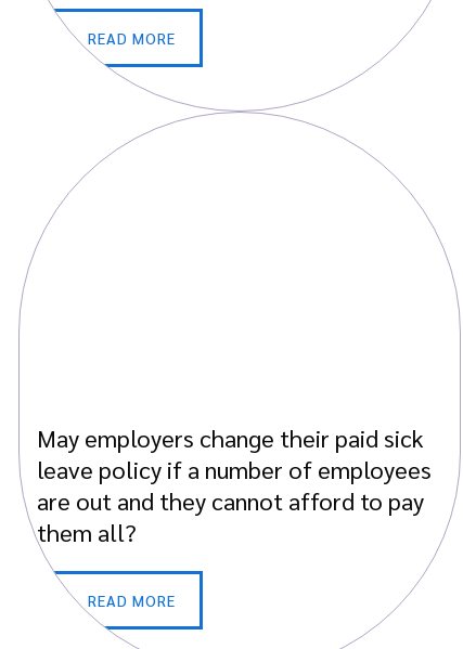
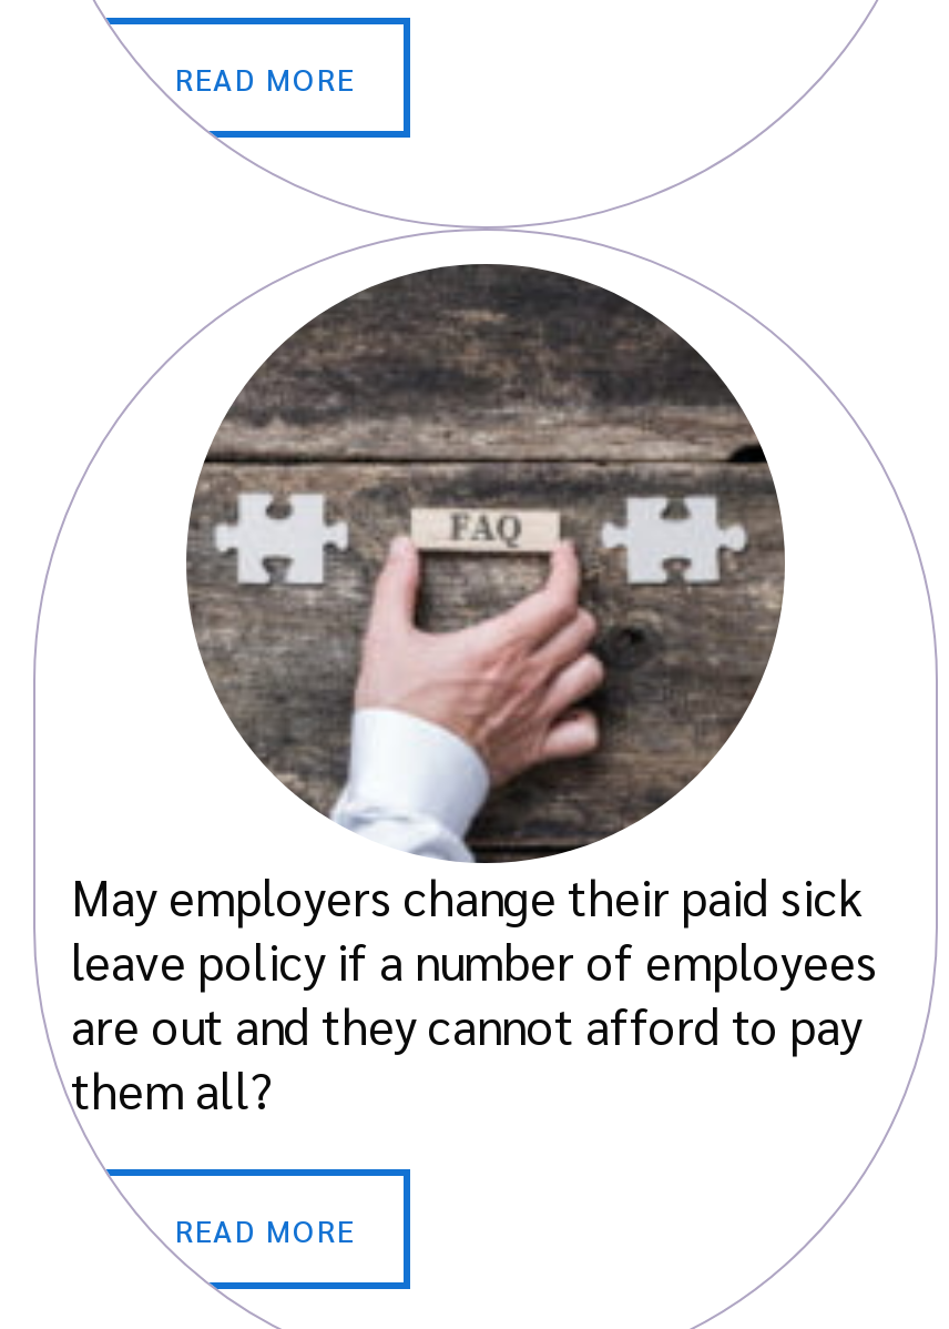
none -> [184,262,787,861] [image]

